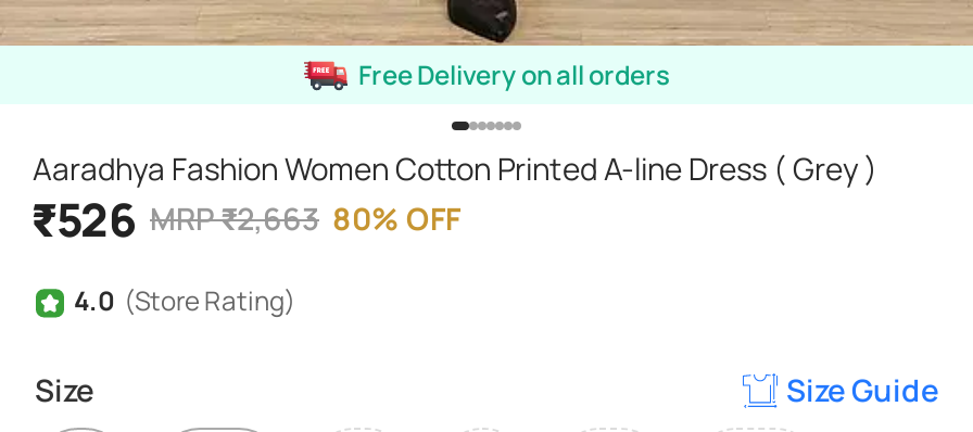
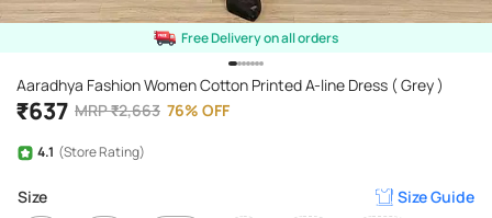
[33,190,460,250] ₹526 MRP₹2,663 80% OFF -> [16,96,230,126] ₹637 MRP₹2,663 76% OFF
[74,283,295,320] 4.0 (Store Rating) -> [37,143,145,161] 4.1 (Store Rating)

